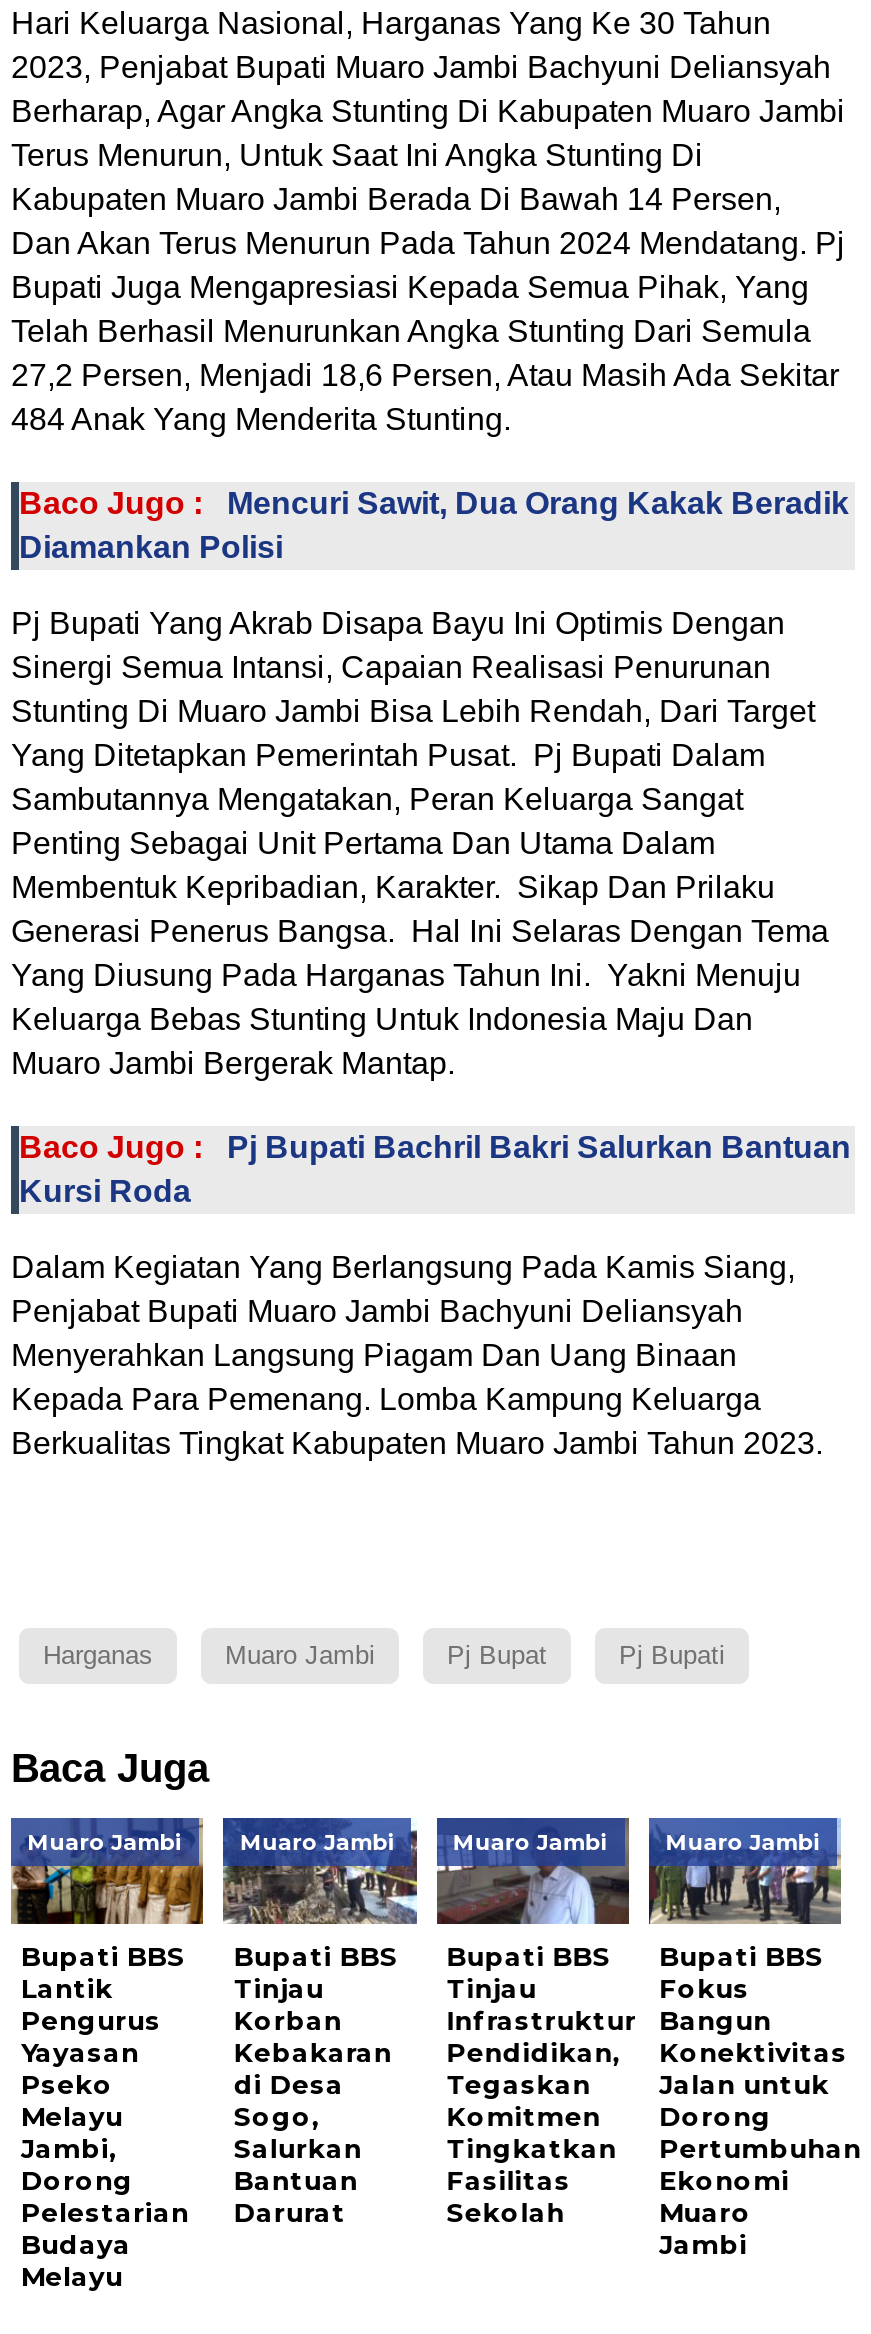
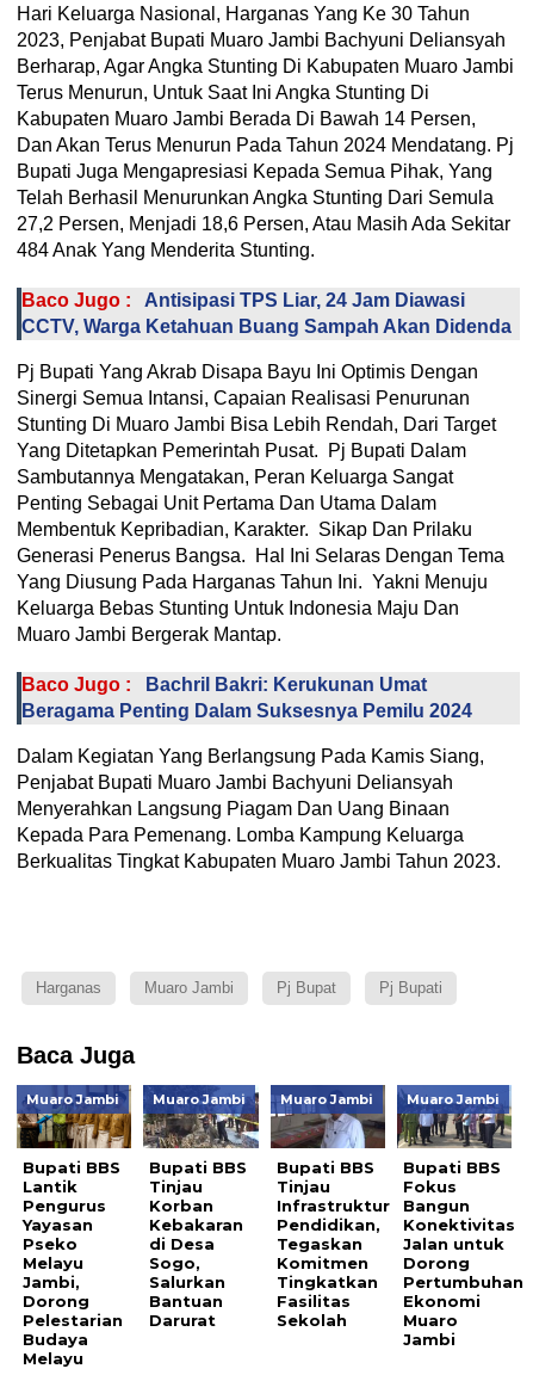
[19,486,849,564] Baco Jugo : Mencuri Sawit, Dua Orang Kakak Beradik | Diamankan Polisi -> [21,290,512,337] Baco Jugo : Antisipasi TPS Liar, 24 Jam Diawasi | CCTV, Warga Ketahuan Buang Sampah Akan Didenda
[19,1130,851,1208] Baco Jugo : Pj Bupati Bachril Bakri Salurkan Bantuan | Kursi Roda -> [21,675,472,721] Baco Jugo : Bachril Bakri: Kerukunan Umat | Beragama Penting Dalam Suksesnya Pemilu 2024

